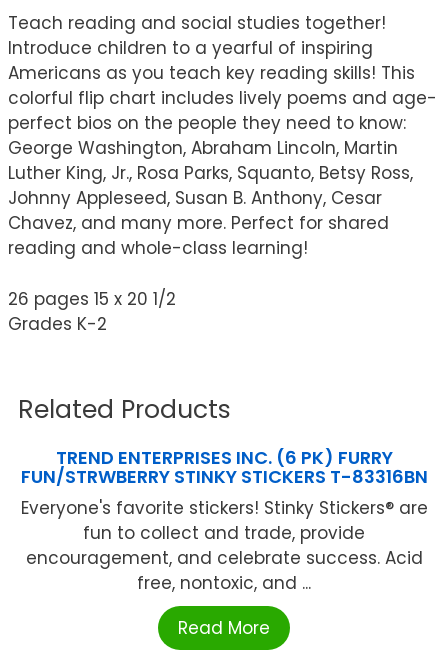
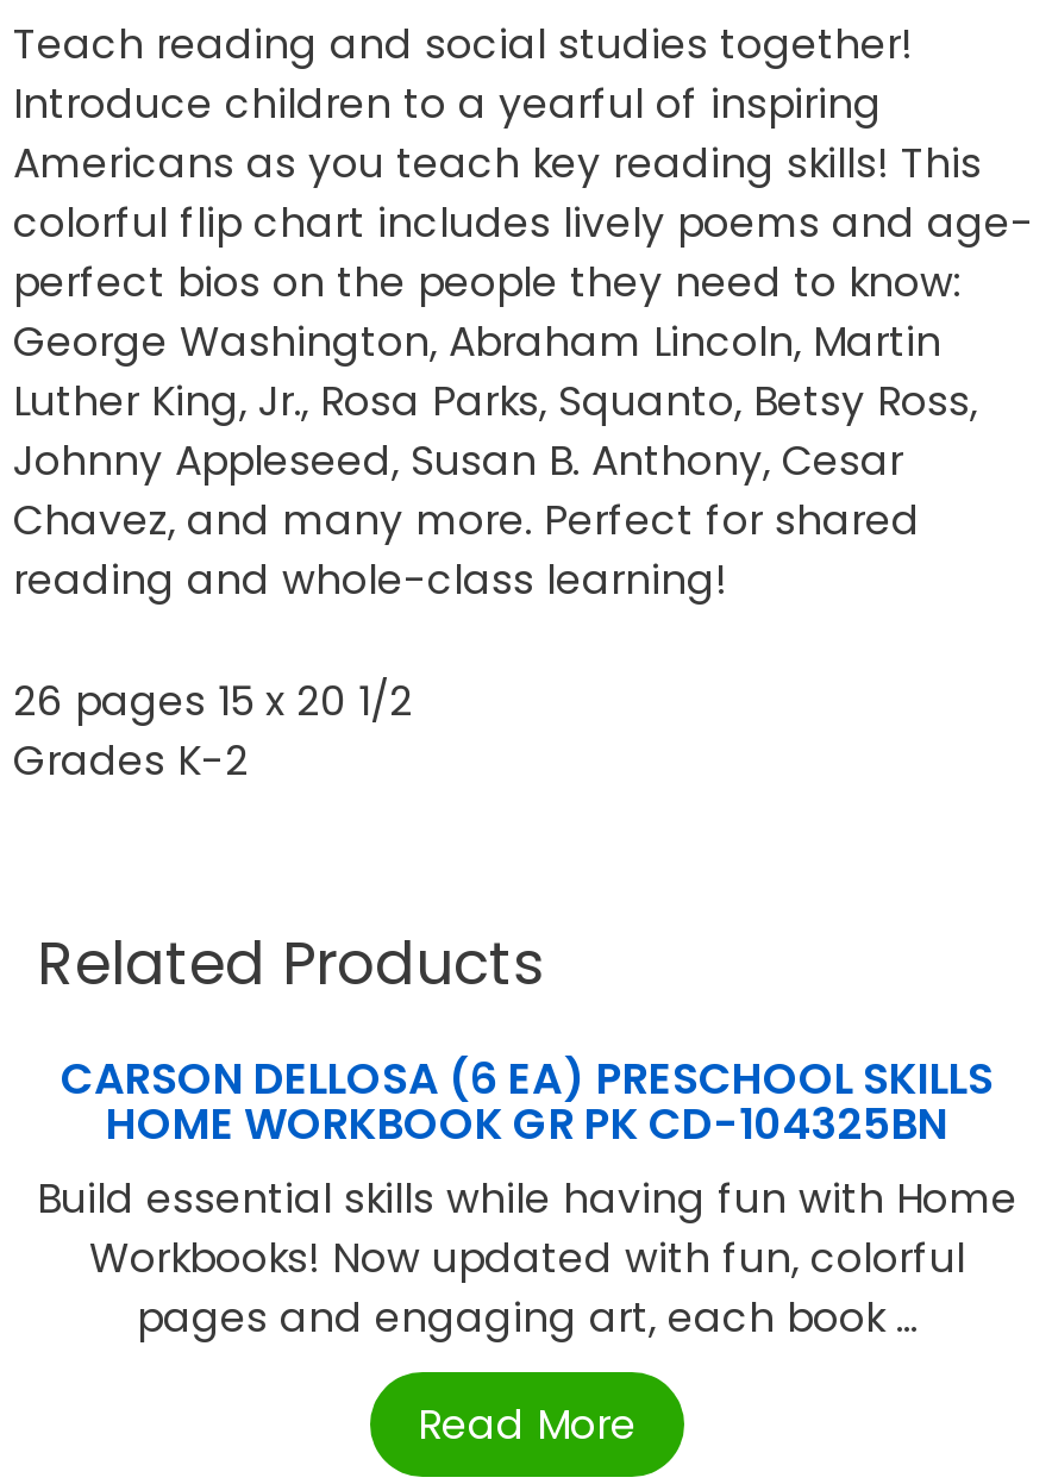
[20,444,427,594] TREND ENTERPRISES INC. (6 PK) FURRY | FUN/STRWBERRY STINKY STICKERS T-83316BN | Everyone's favorite stickers! Stinky Stickers® are | fun to collect and trade, provide | encouragement, and celebrate success. Acid | free, nontoxic, and ... -> [37,1047,1017,1345] CARSON DELLOSA (6 EA) PRESCHOOL SKILLS | HOME WORKBOOK GR PK CD-104325BN | Build essential skills while having fun with Home | Workbooks! Now updated with fun, colorful | pages and engaging art, each book ...

